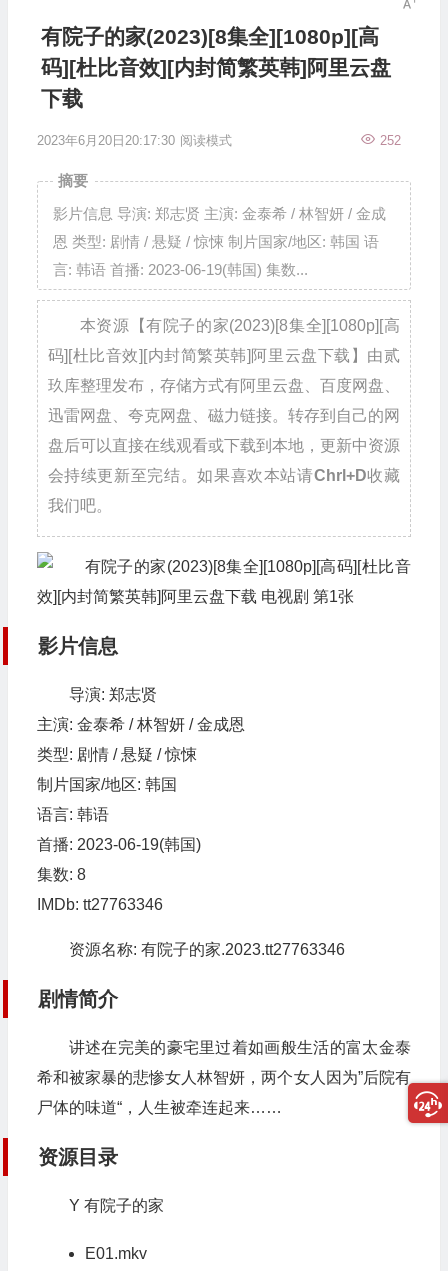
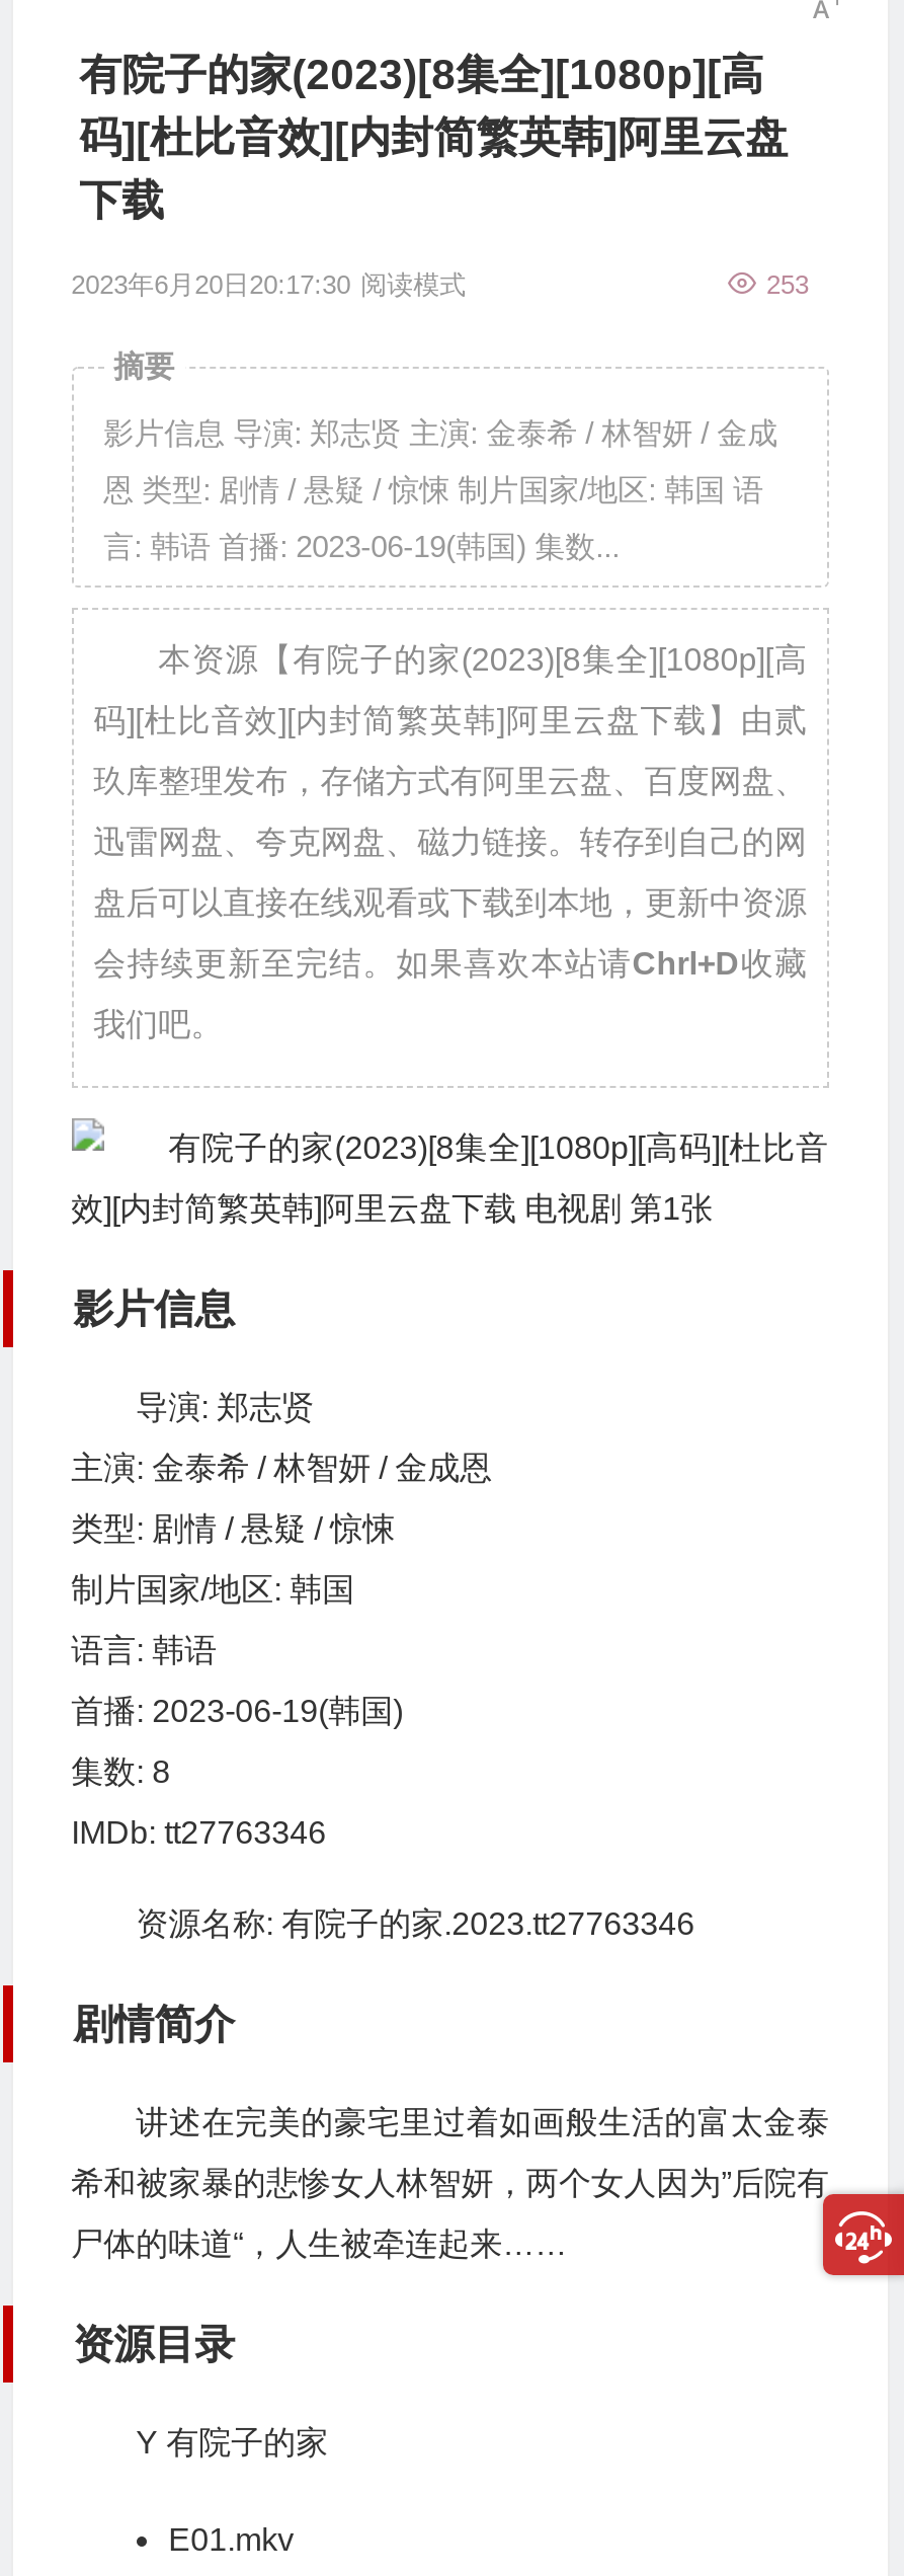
[380,133,401,148] 252 -> [766,269,809,300] 253

